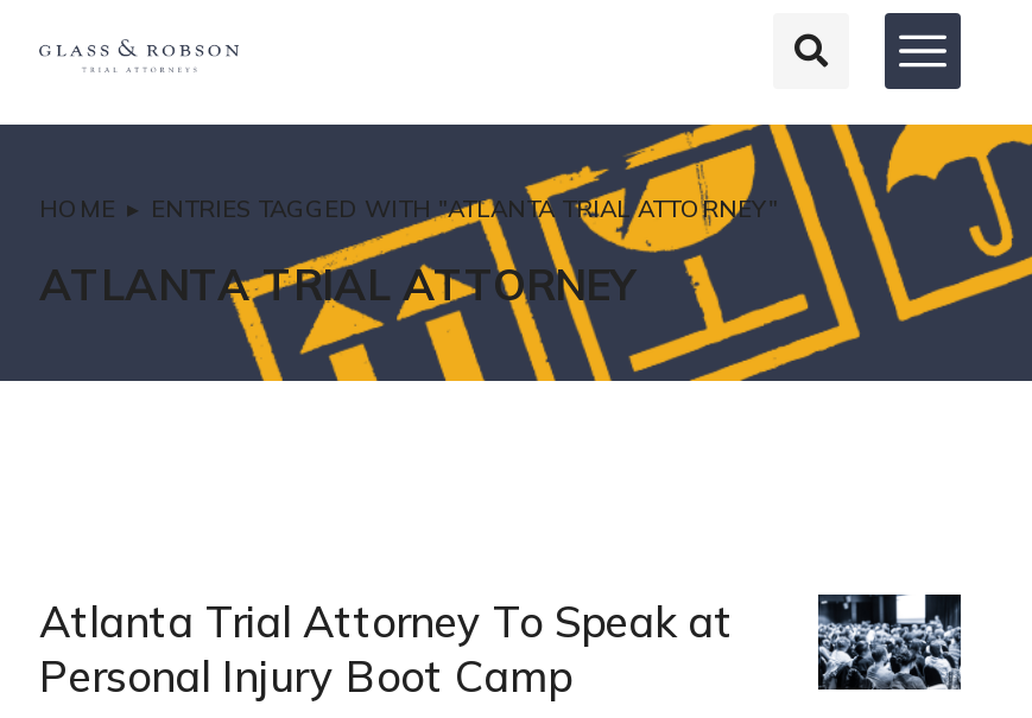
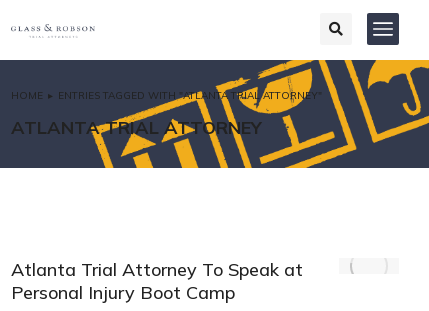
[816,592,963,692] [image] -> none

